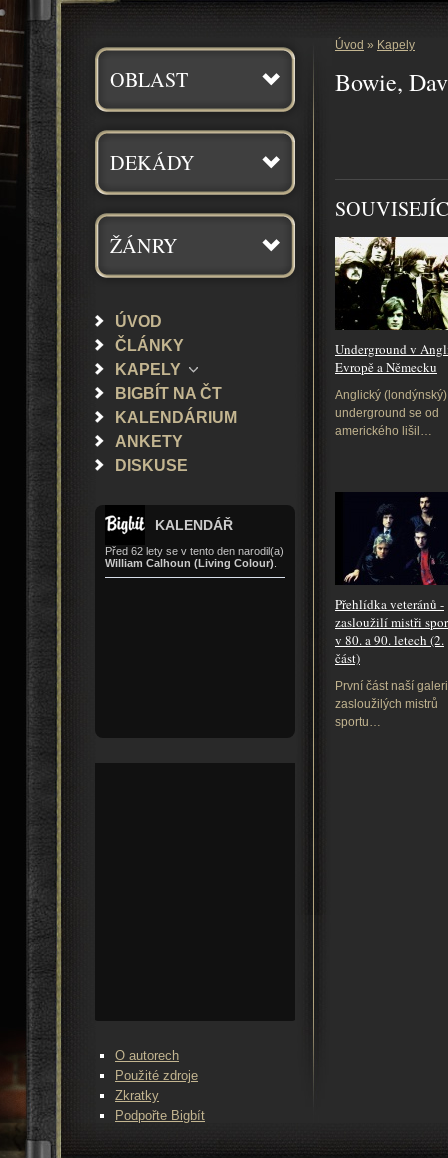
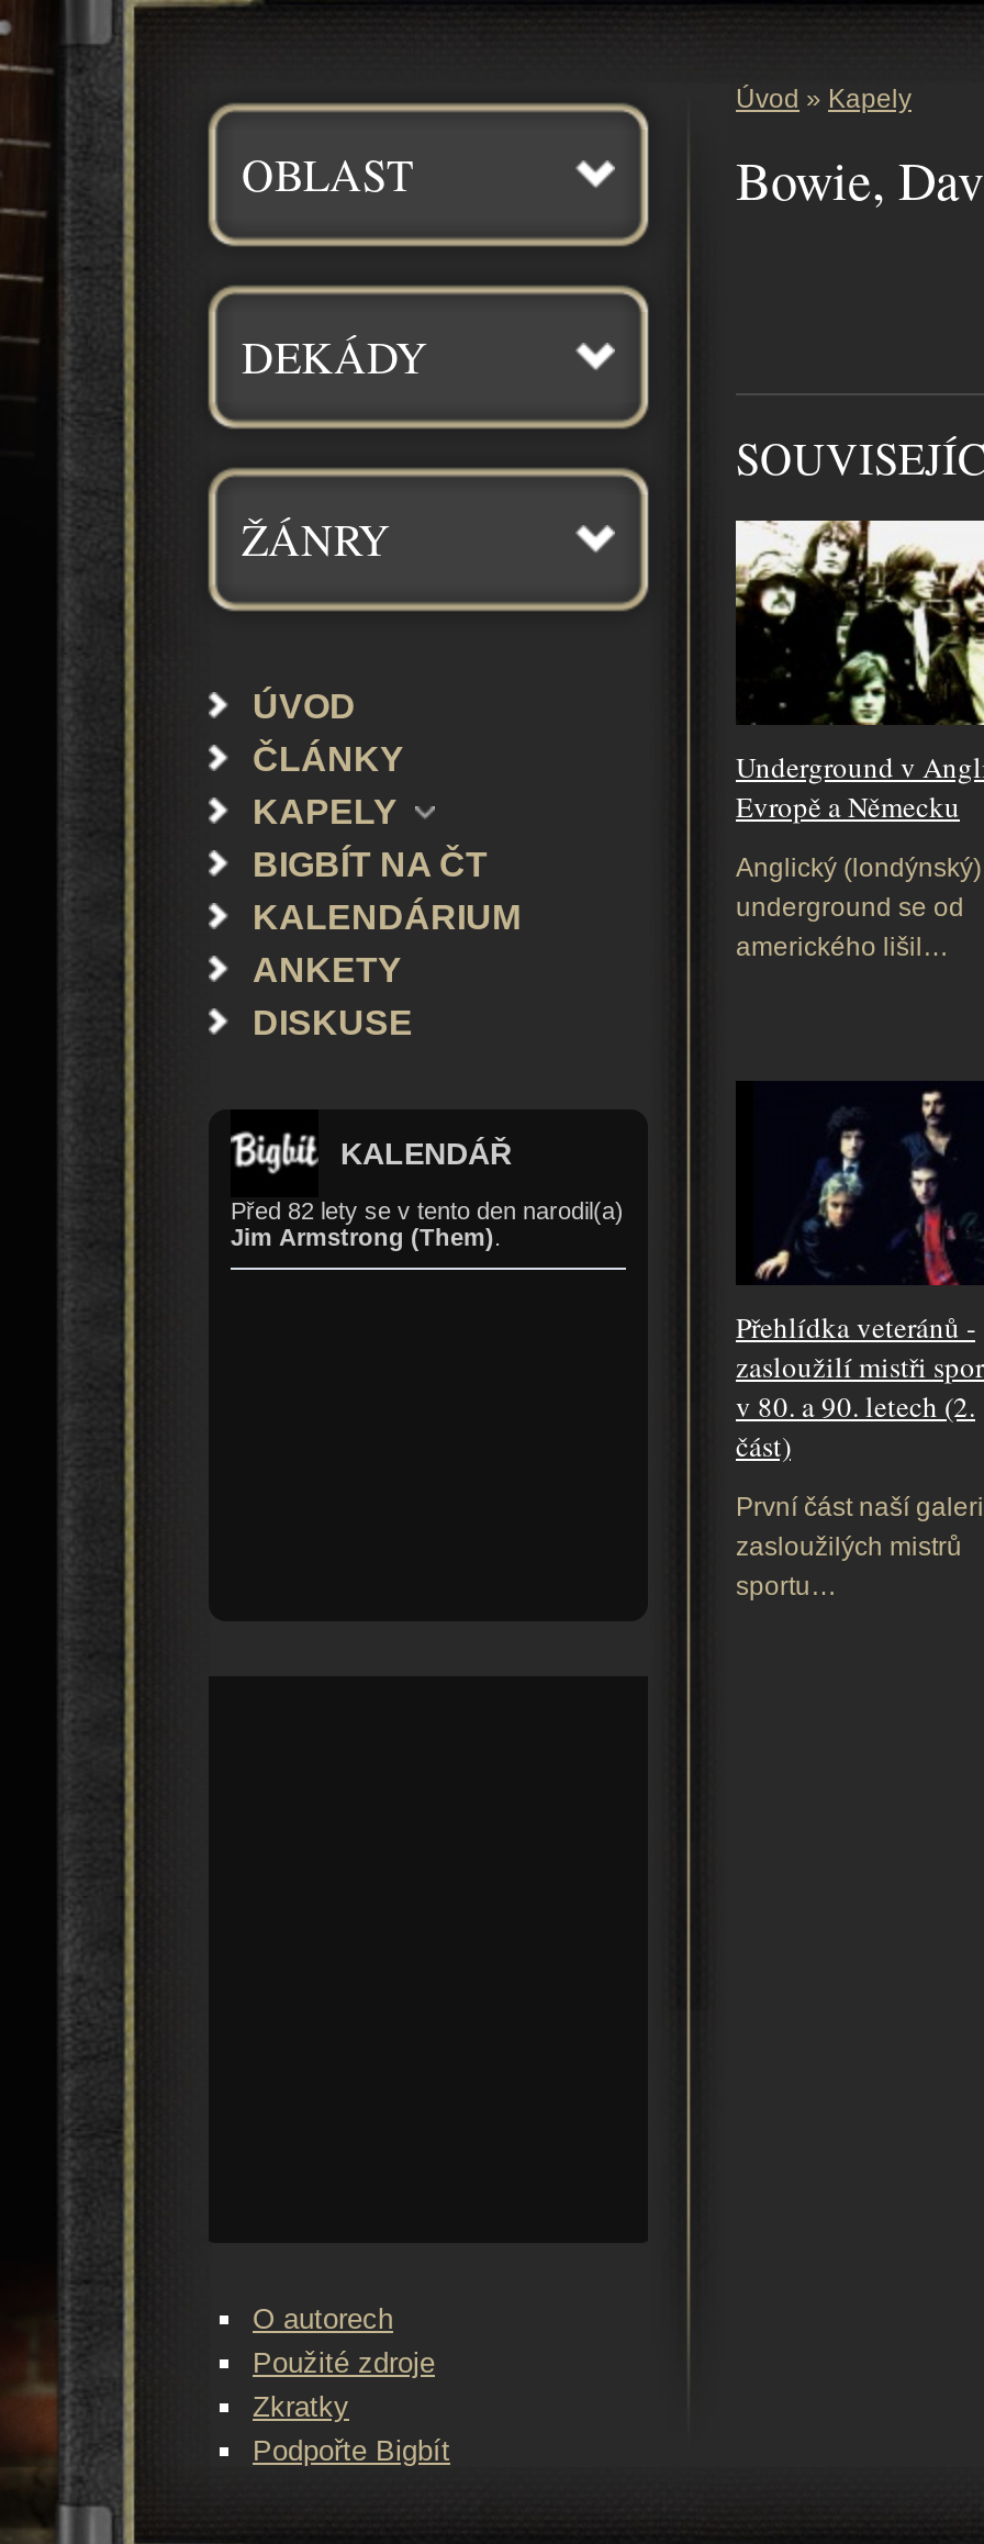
[105,545,284,569] Před 62 lety se v tento den narodil(a) | William Calhoun (Living Colour). -> [231,1197,624,1250] Před 82 lety se v tento den narodil(a) | Jim Armstrong (Them).

